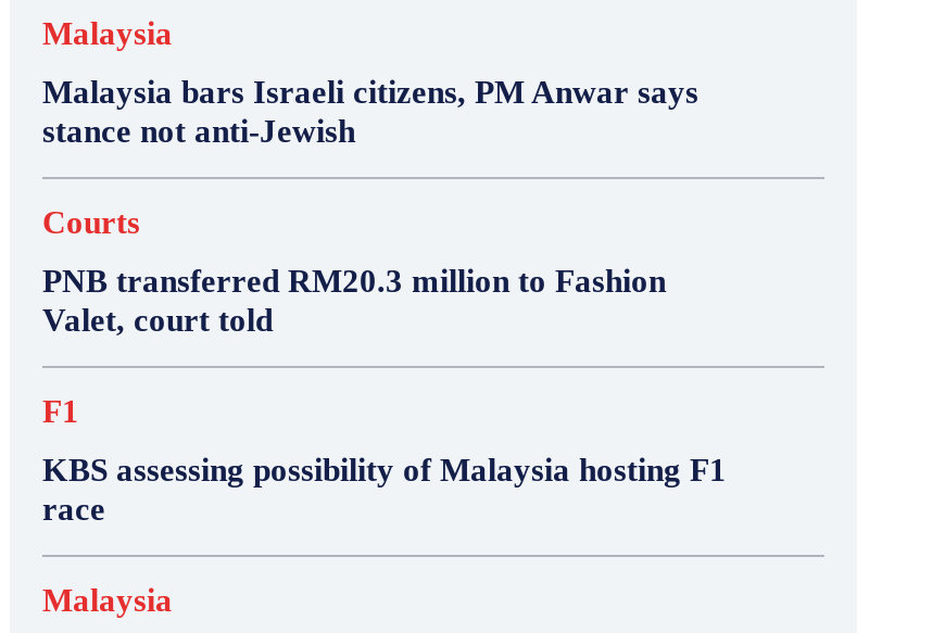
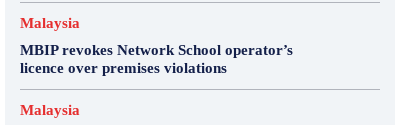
[42,75,727,527] Malaysia bars Israeli citizens, PM Anwar says | stance not anti-Jewish | Courts | PNB transferred RM20.3 million to Fashion | Valet, court told | F1 | KBS assessing possibility of Malaysia hosting F1 | race -> [20,42,293,76] MBIP revokes Network School operator’s | licence over premises violations

